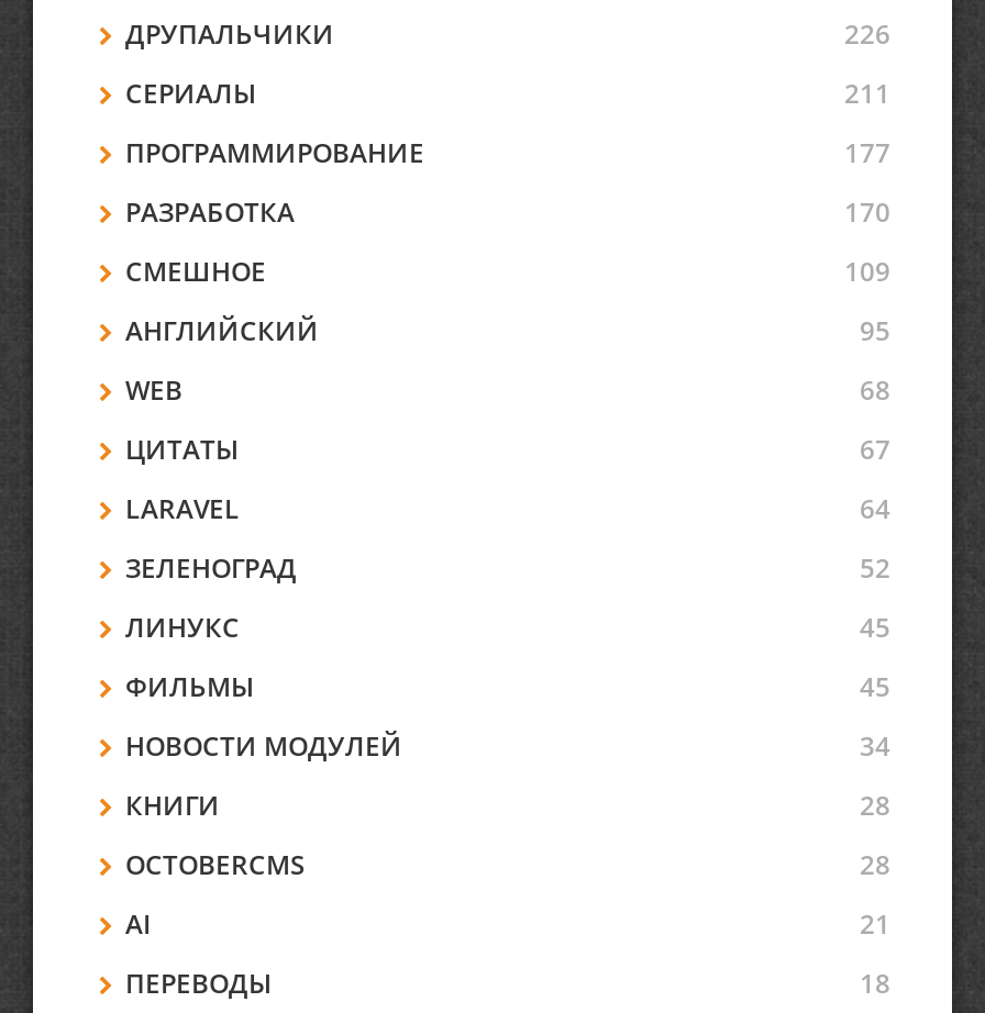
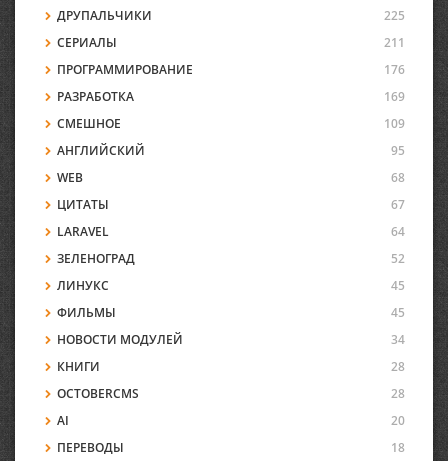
[844,15,890,53] 226 -> [384,7,405,24] 225
[844,134,890,171] 177 -> [384,61,405,78] 176
[844,193,890,231] 170 -> [384,88,405,105] 169
[860,905,890,943] 21 -> [391,412,405,429] 20

